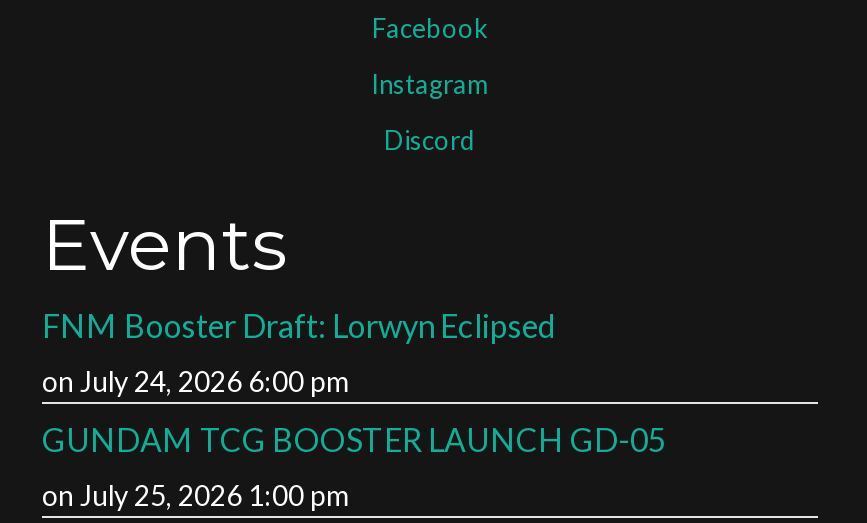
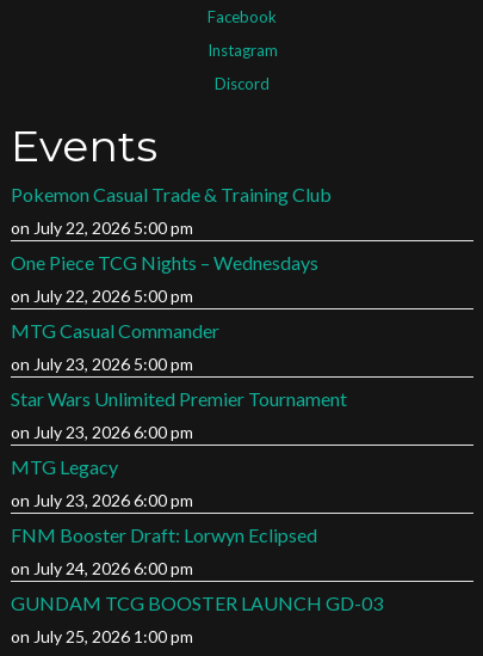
none -> [11,182,347,510] Pokemon Casual Trade & Training Club | on July 22, 2026 5:00 pm | One Piece TCG Nights – Wednesdays | on July 22, 2026 5:00 pm | MTG Casual Commander | on July 23, 2026 5:00 pm | Star Wars Unlimited Premier Tournament | on July 23, 2026 6:00 pm | MTG Legacy | on July 23, 2026 6:00 pm
[42,419,666,457] GUNDAM TCG BOOSTER LAUNCH GD-05 -> [11,591,383,614] GUNDAM TCG BOOSTER LAUNCH GD-03

